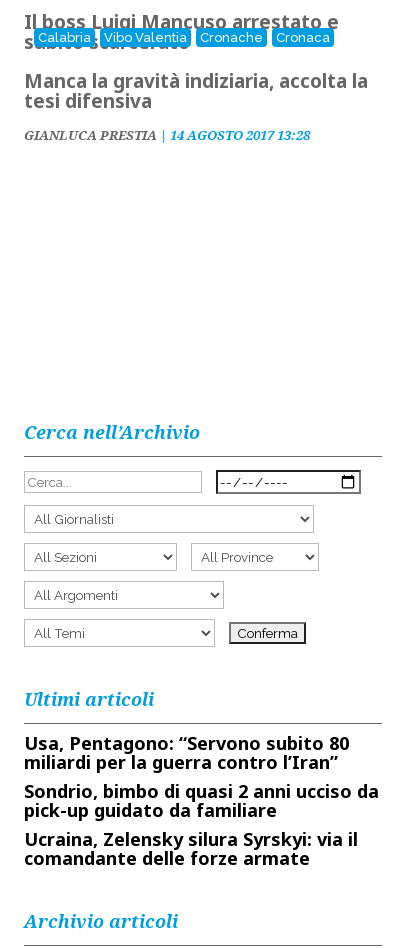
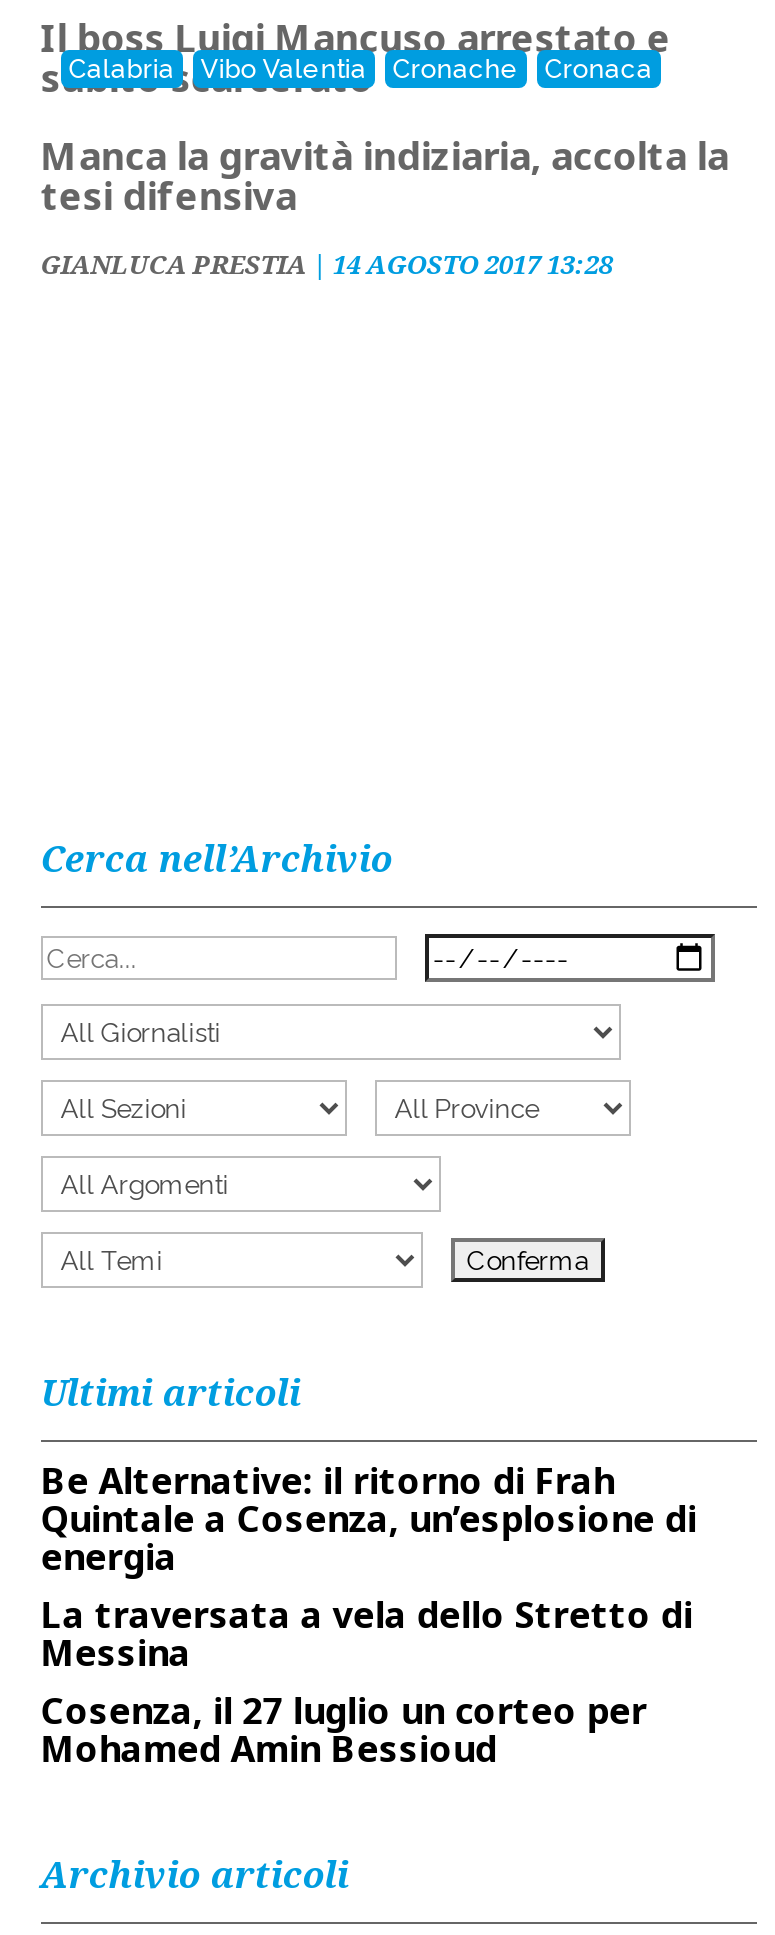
[24,731,379,870] Usa, Pentagono: “Servono subito 80 | miliardi per la guerra contro l’Iran” | Sondrio, bimbo di quasi 2 anni ucciso da | pick-up guidato da familiare | Ucraina, Zelensky silura Syrskyi: via il | comandante delle forze armate -> [41,1456,697,1772] Be Alternative: il ritorno di Frah | Quintale a Cosenza, un’esplosione di | energia | La traversata a vela dello Stretto di | Messina | Cosenza, il 27 luglio un corteo per | Mohamed Amin Bessioud

